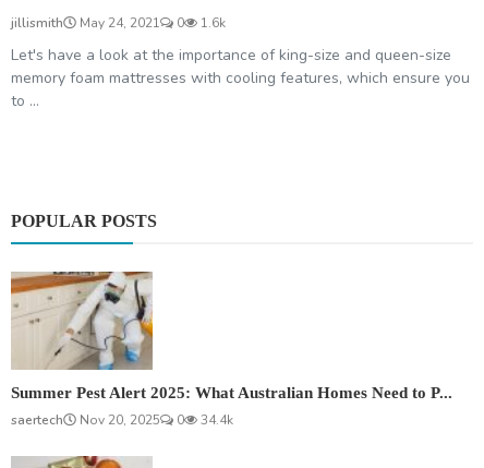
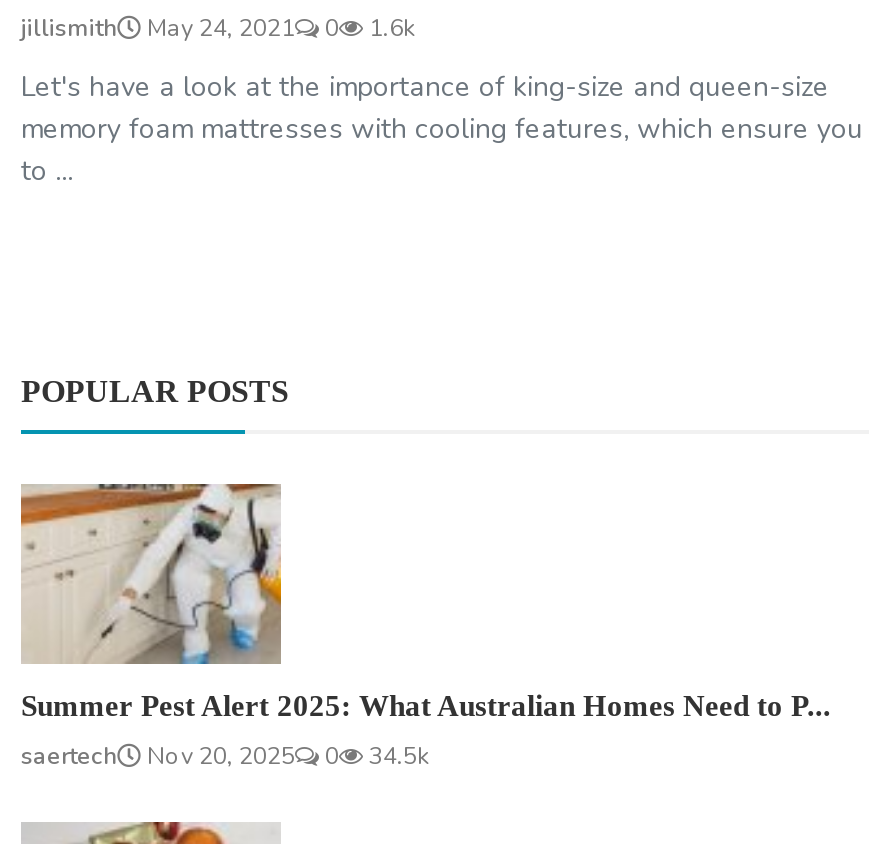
[197,411,233,428] 34.4k -> [363,739,429,771] 34.5k

